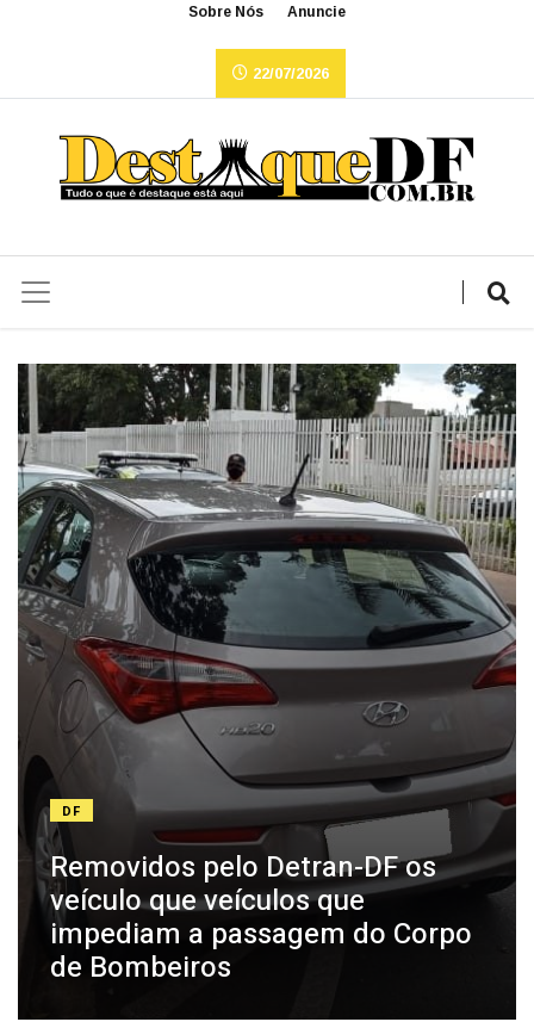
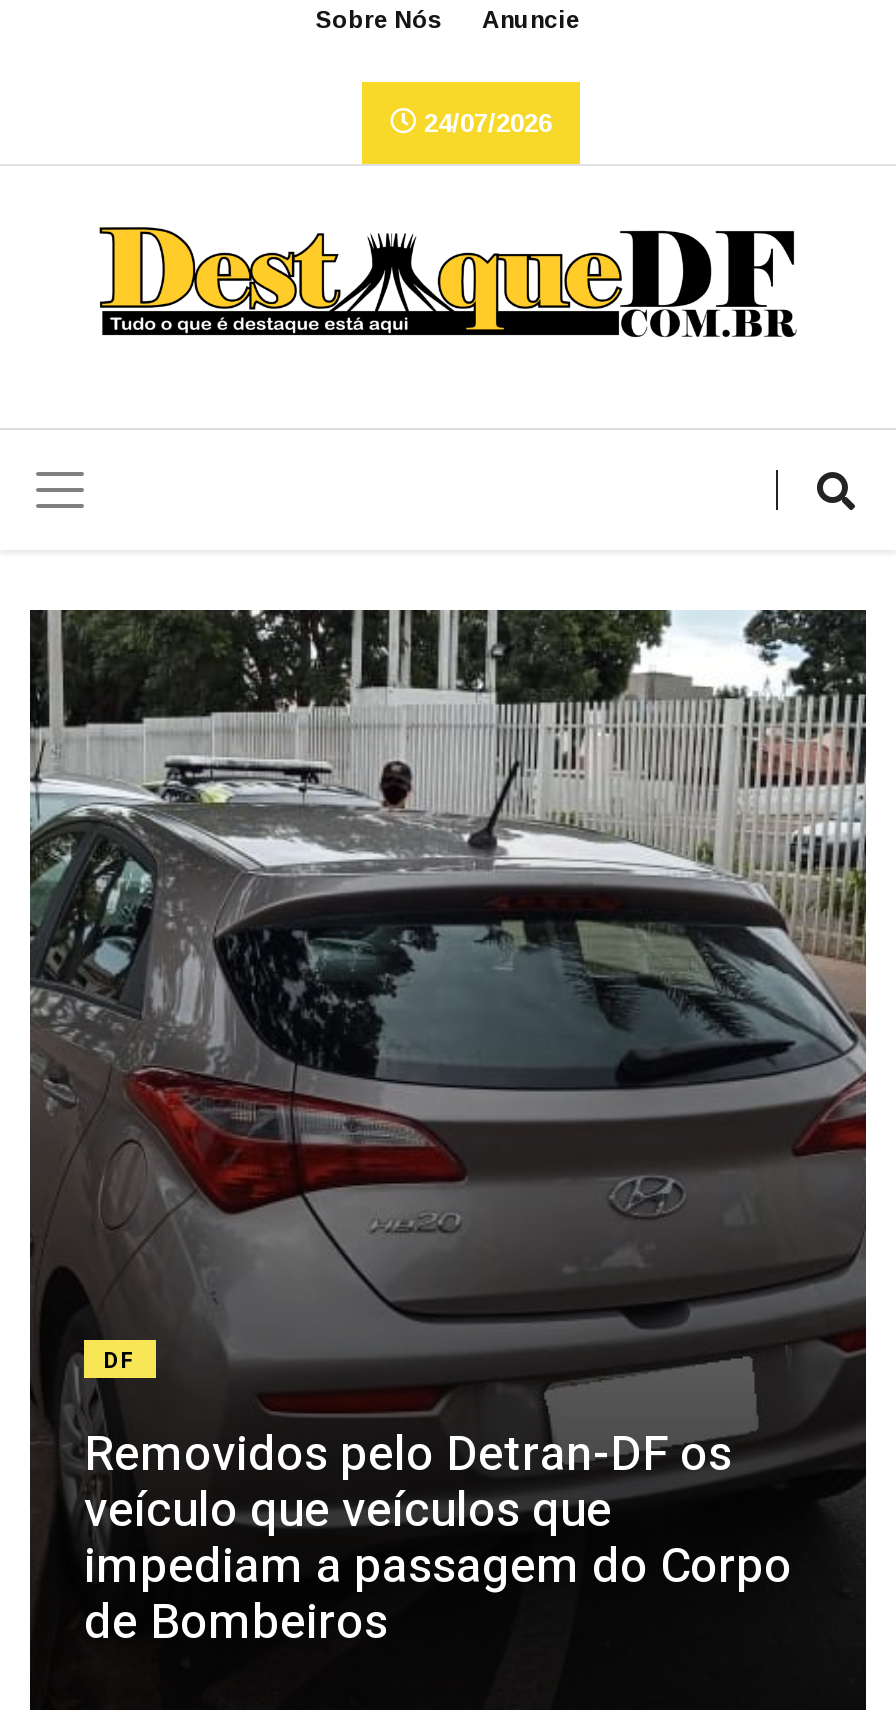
[248,64,329,82] 22/07/2026 -> [416,108,552,138] 24/07/2026

